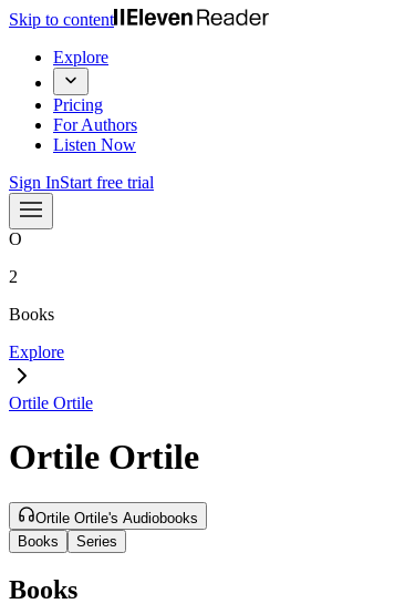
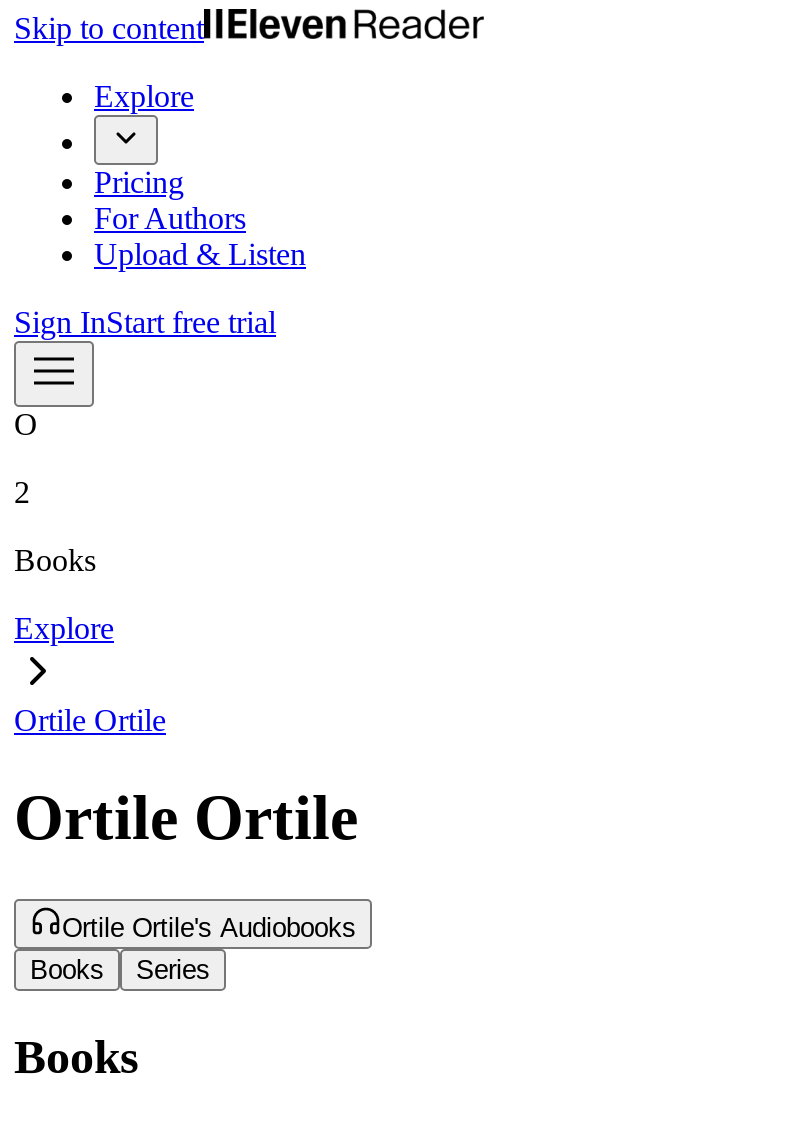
[53,135,136,154] Listen Now -> [94,237,306,271] Upload & Listen

